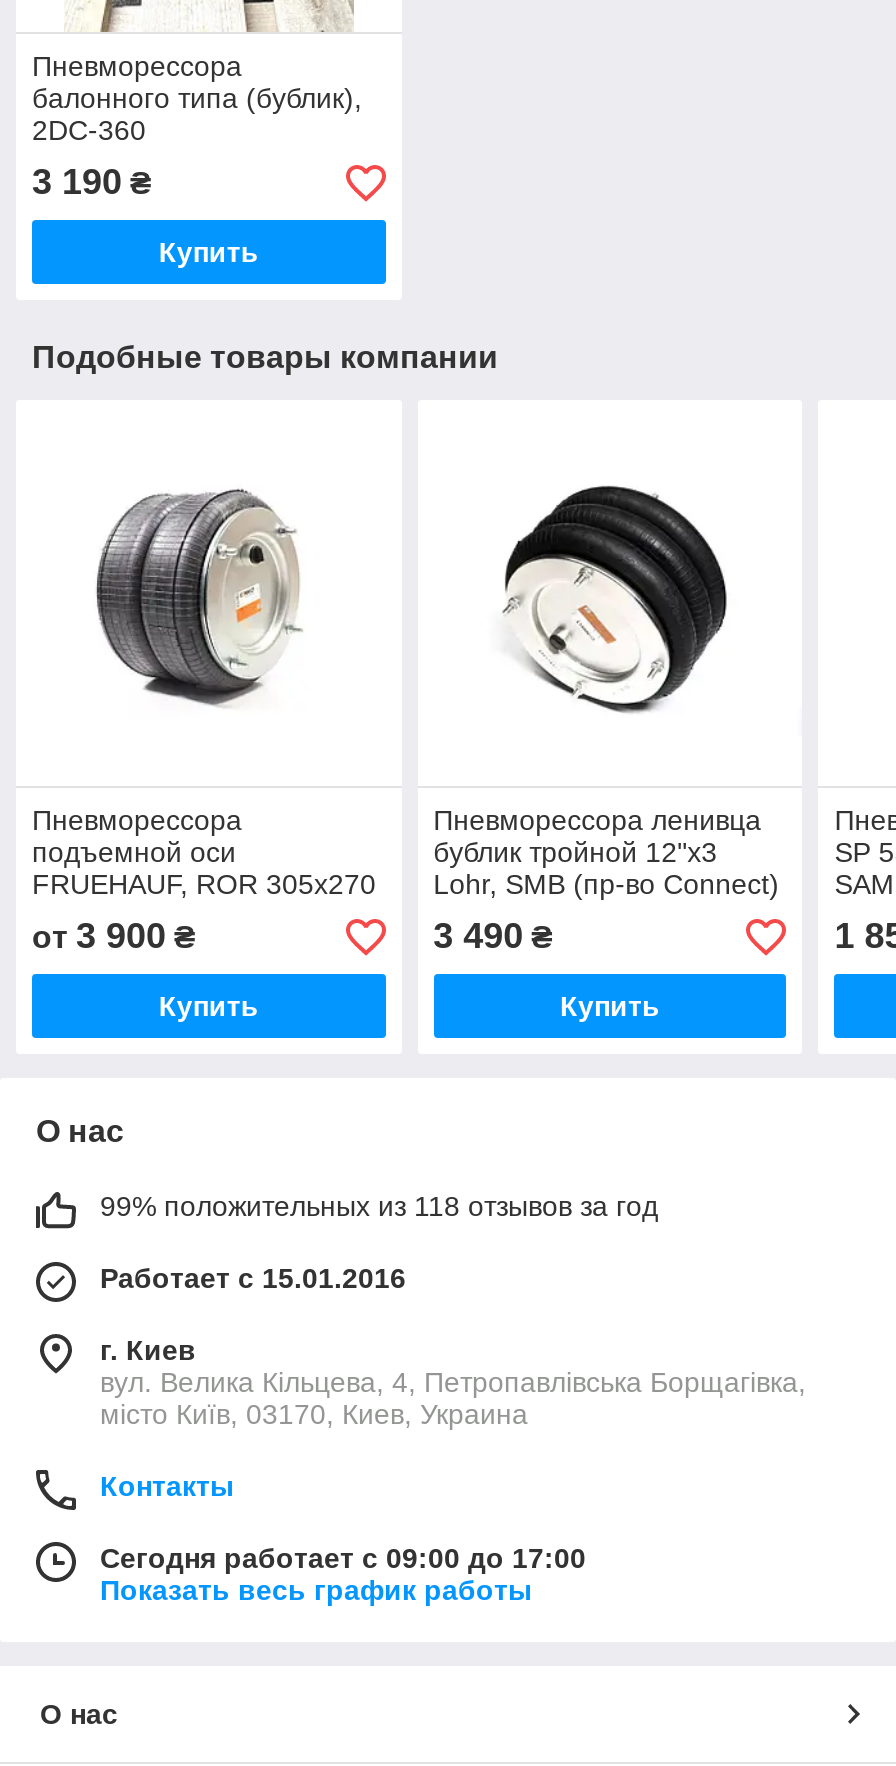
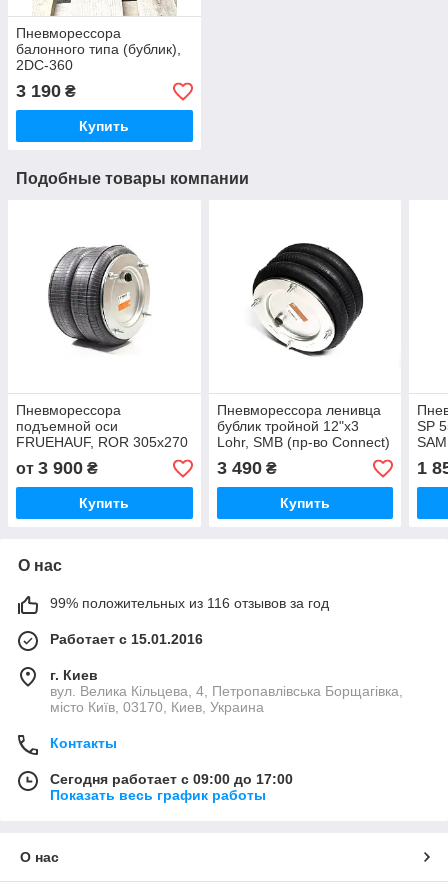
[100,1190,658,1222] 99% положительных из 118 отзывов за год -> [50,595,329,611] 99% положительных из 116 отзывов за год

